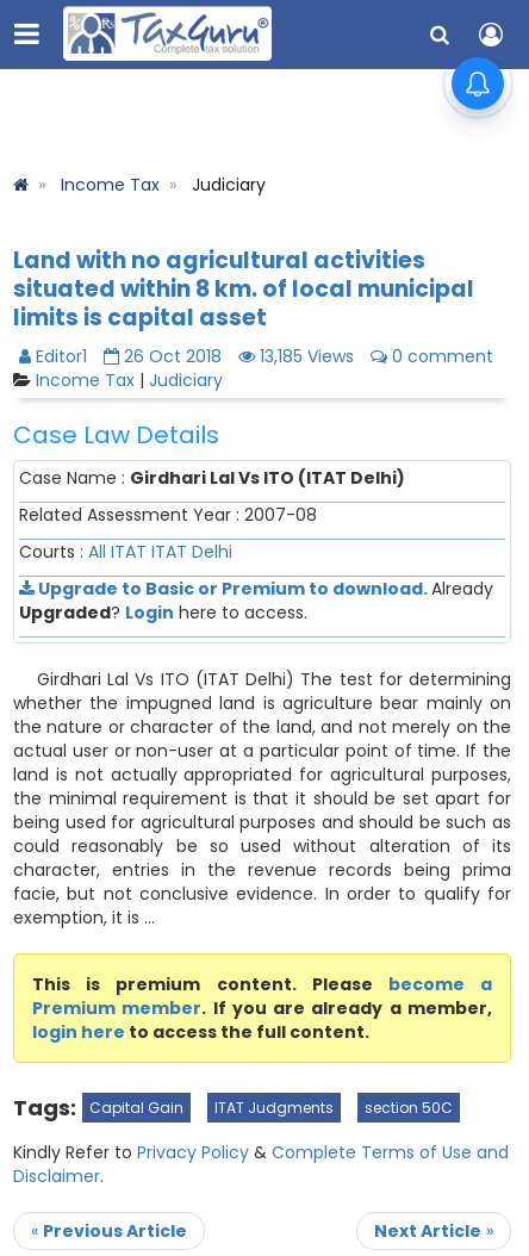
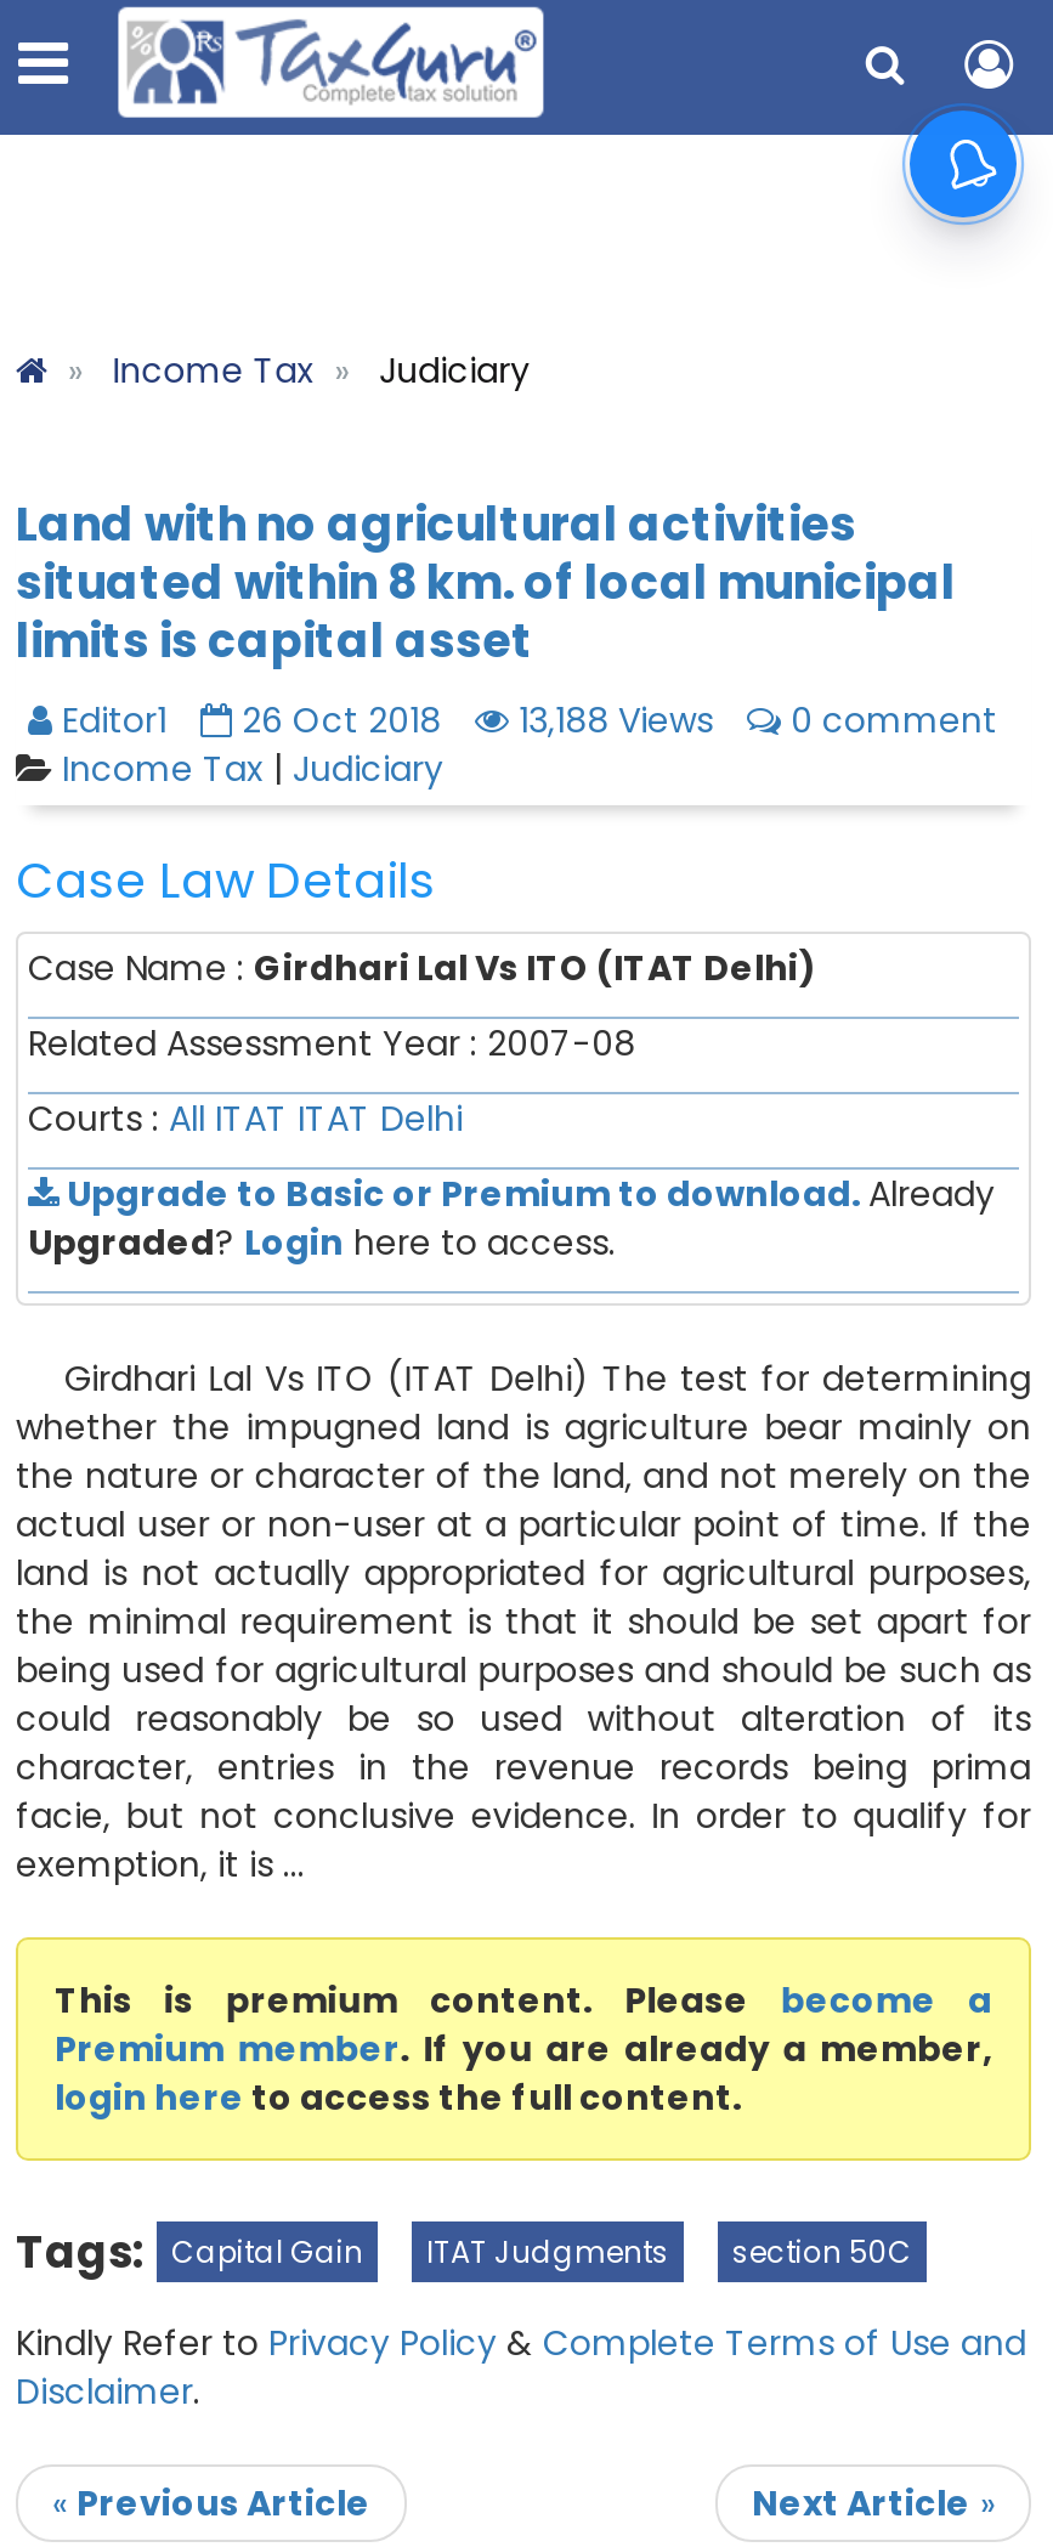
[255,344,354,368] 13,185 Views -> [509,696,713,745] 13,188 Views

